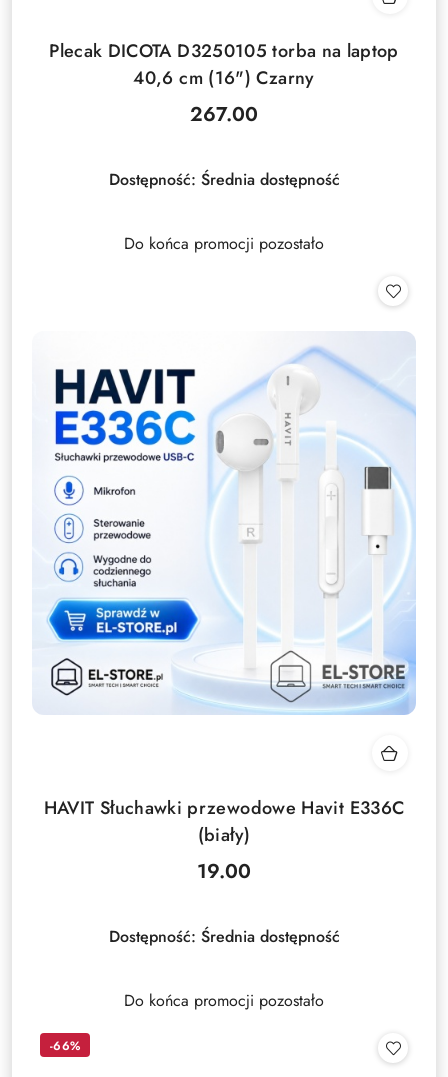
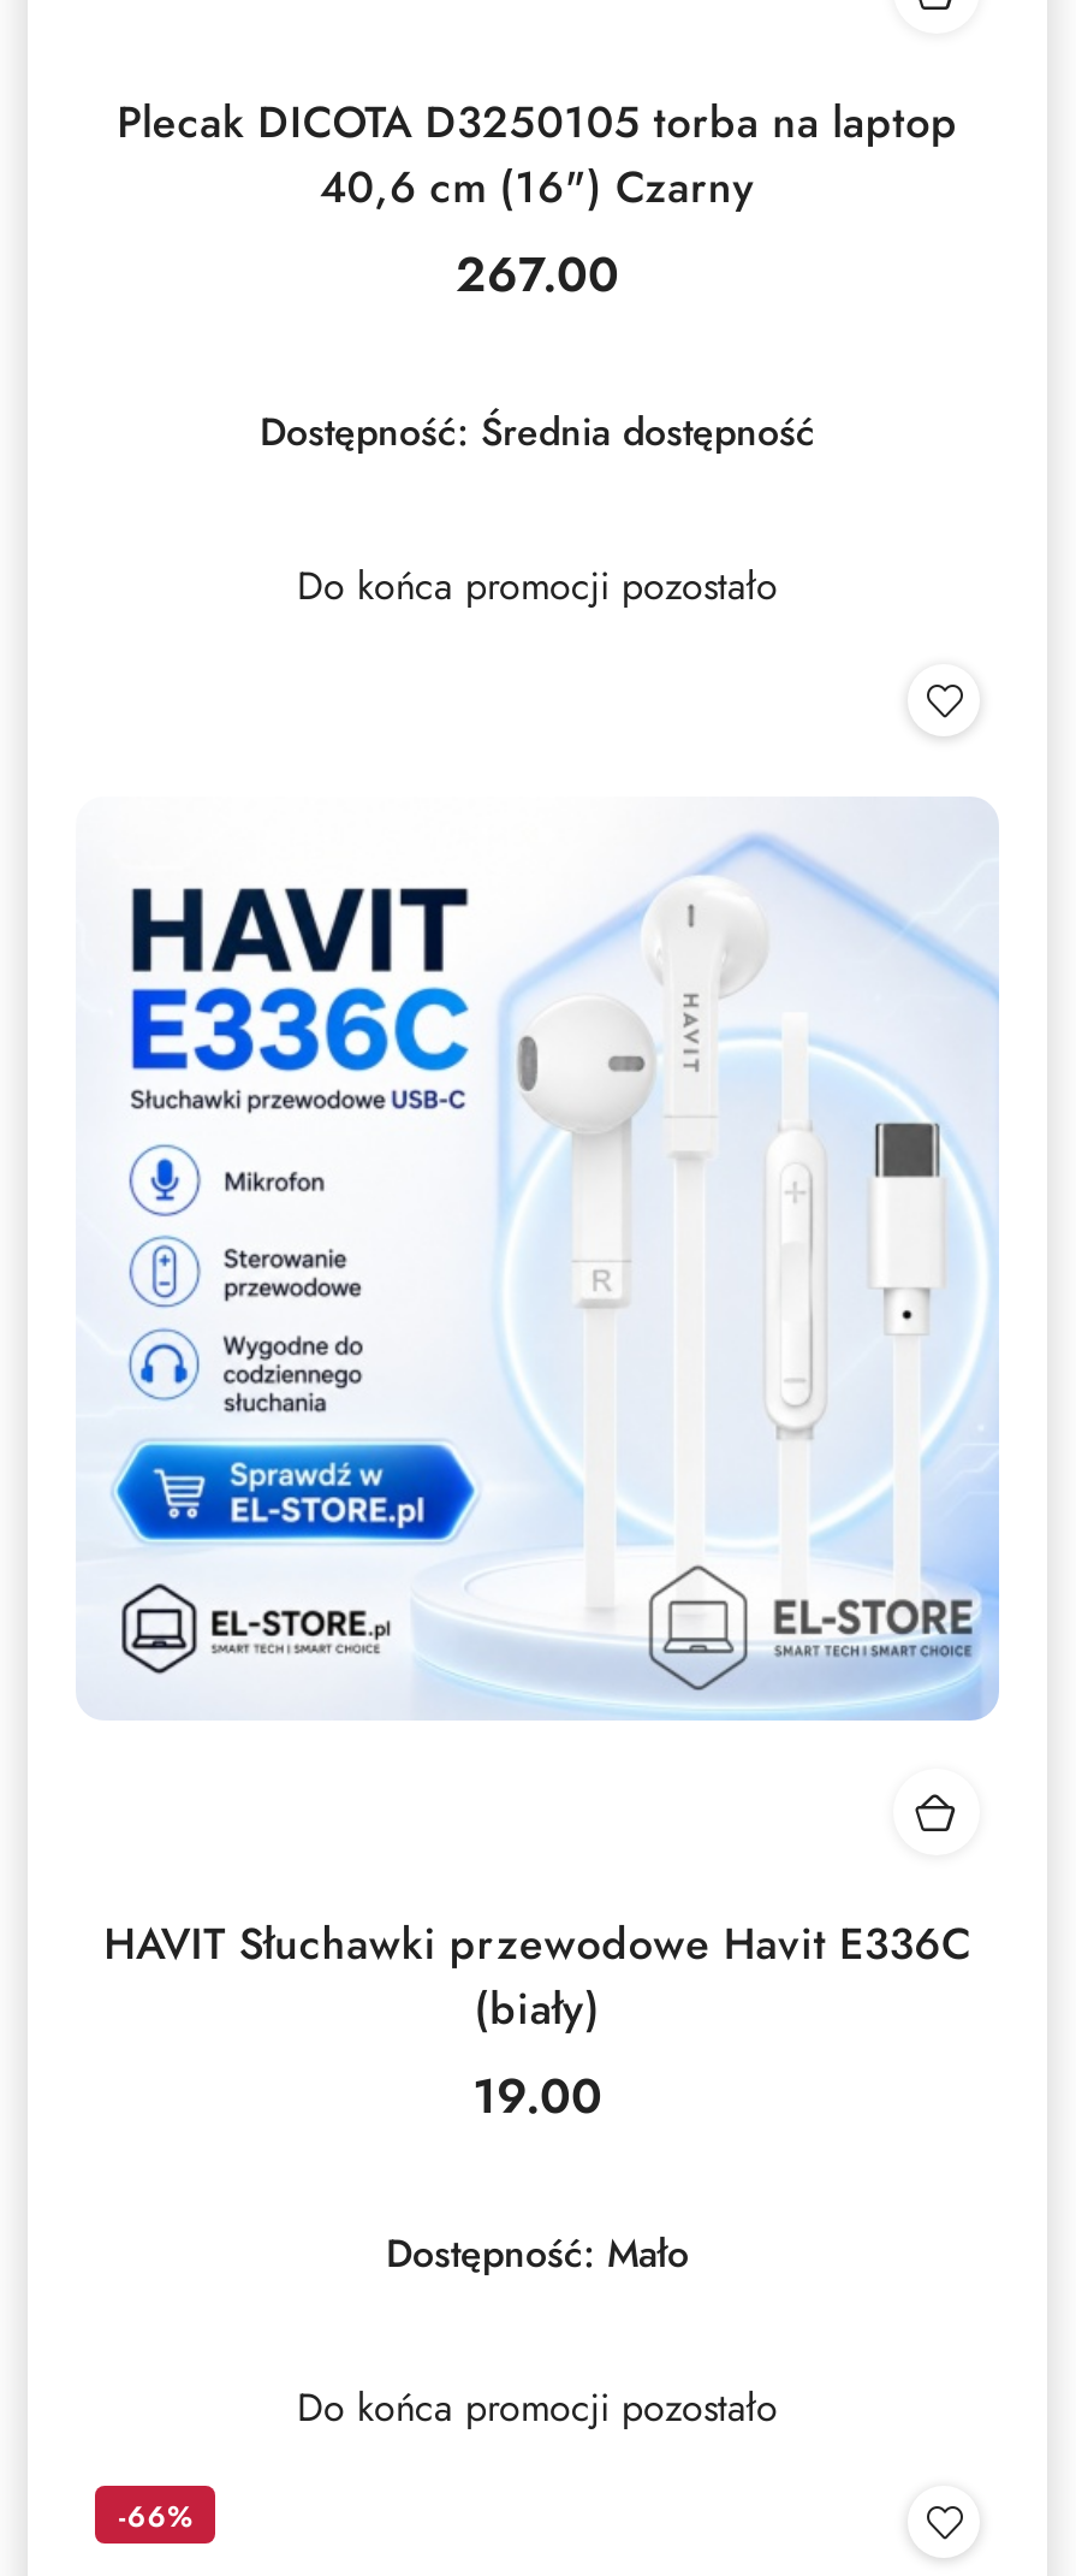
[108,925,339,948] Dostępność: Średnia dostępność -> [386,2225,689,2281] Dostępność: Mało

